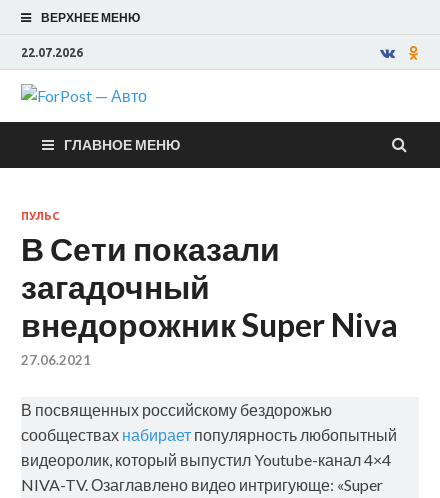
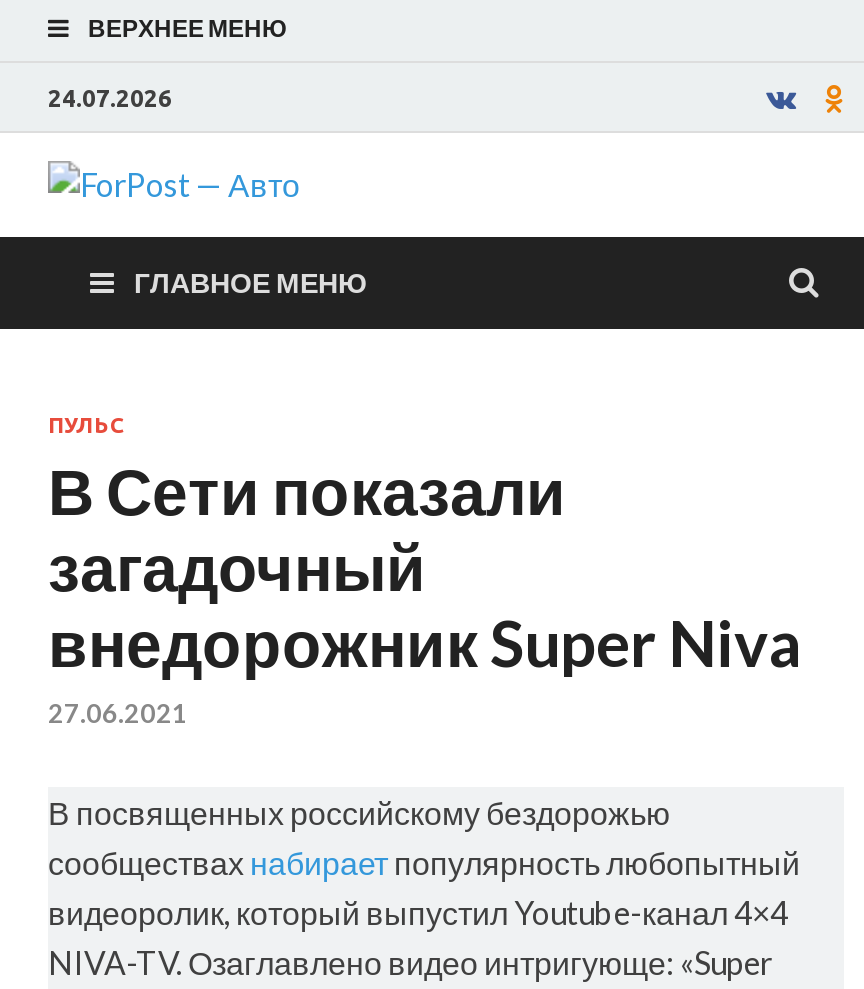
[21,45,83,58] 22.07.2026 -> [48,84,172,110] 24.07.2026

